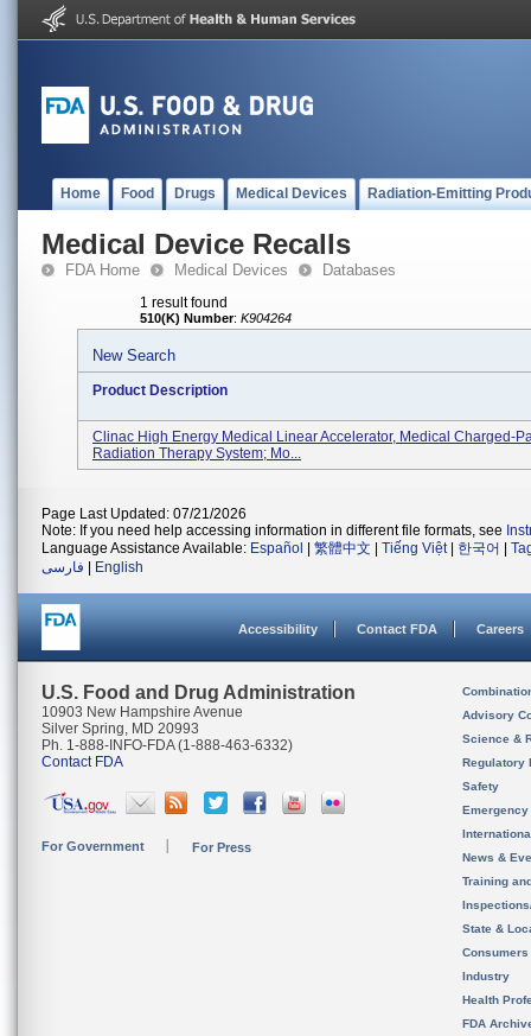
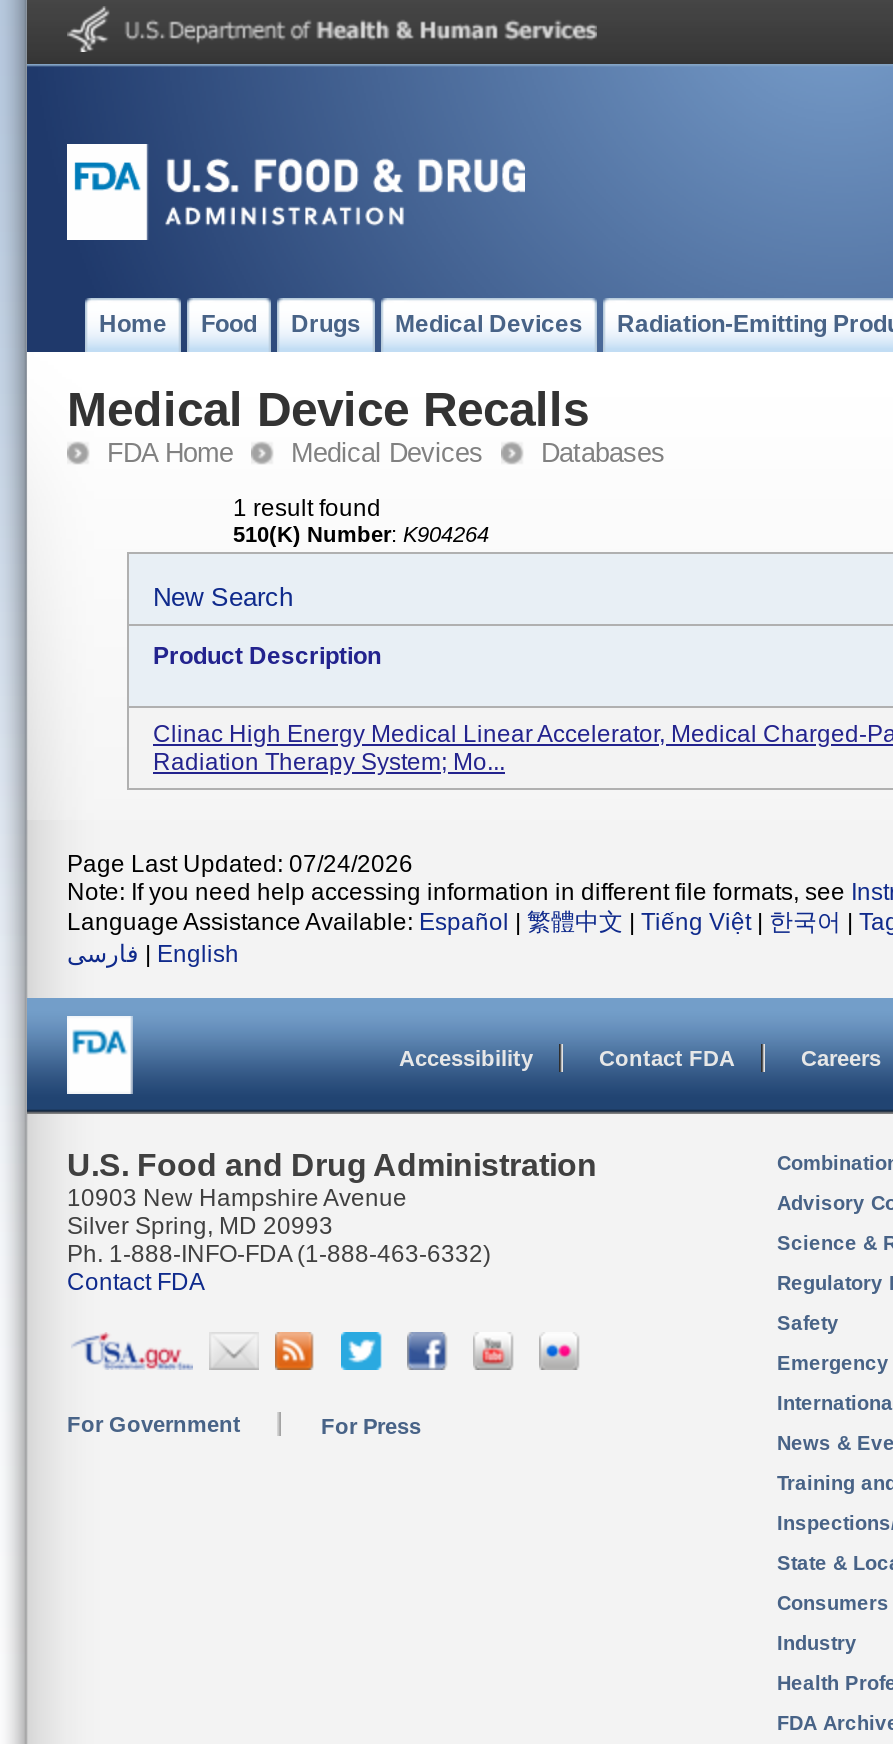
[41,506,247,522] Page Last Updated: 07/21/2026 -> [67,850,413,878] Page Last Updated: 07/24/2026

